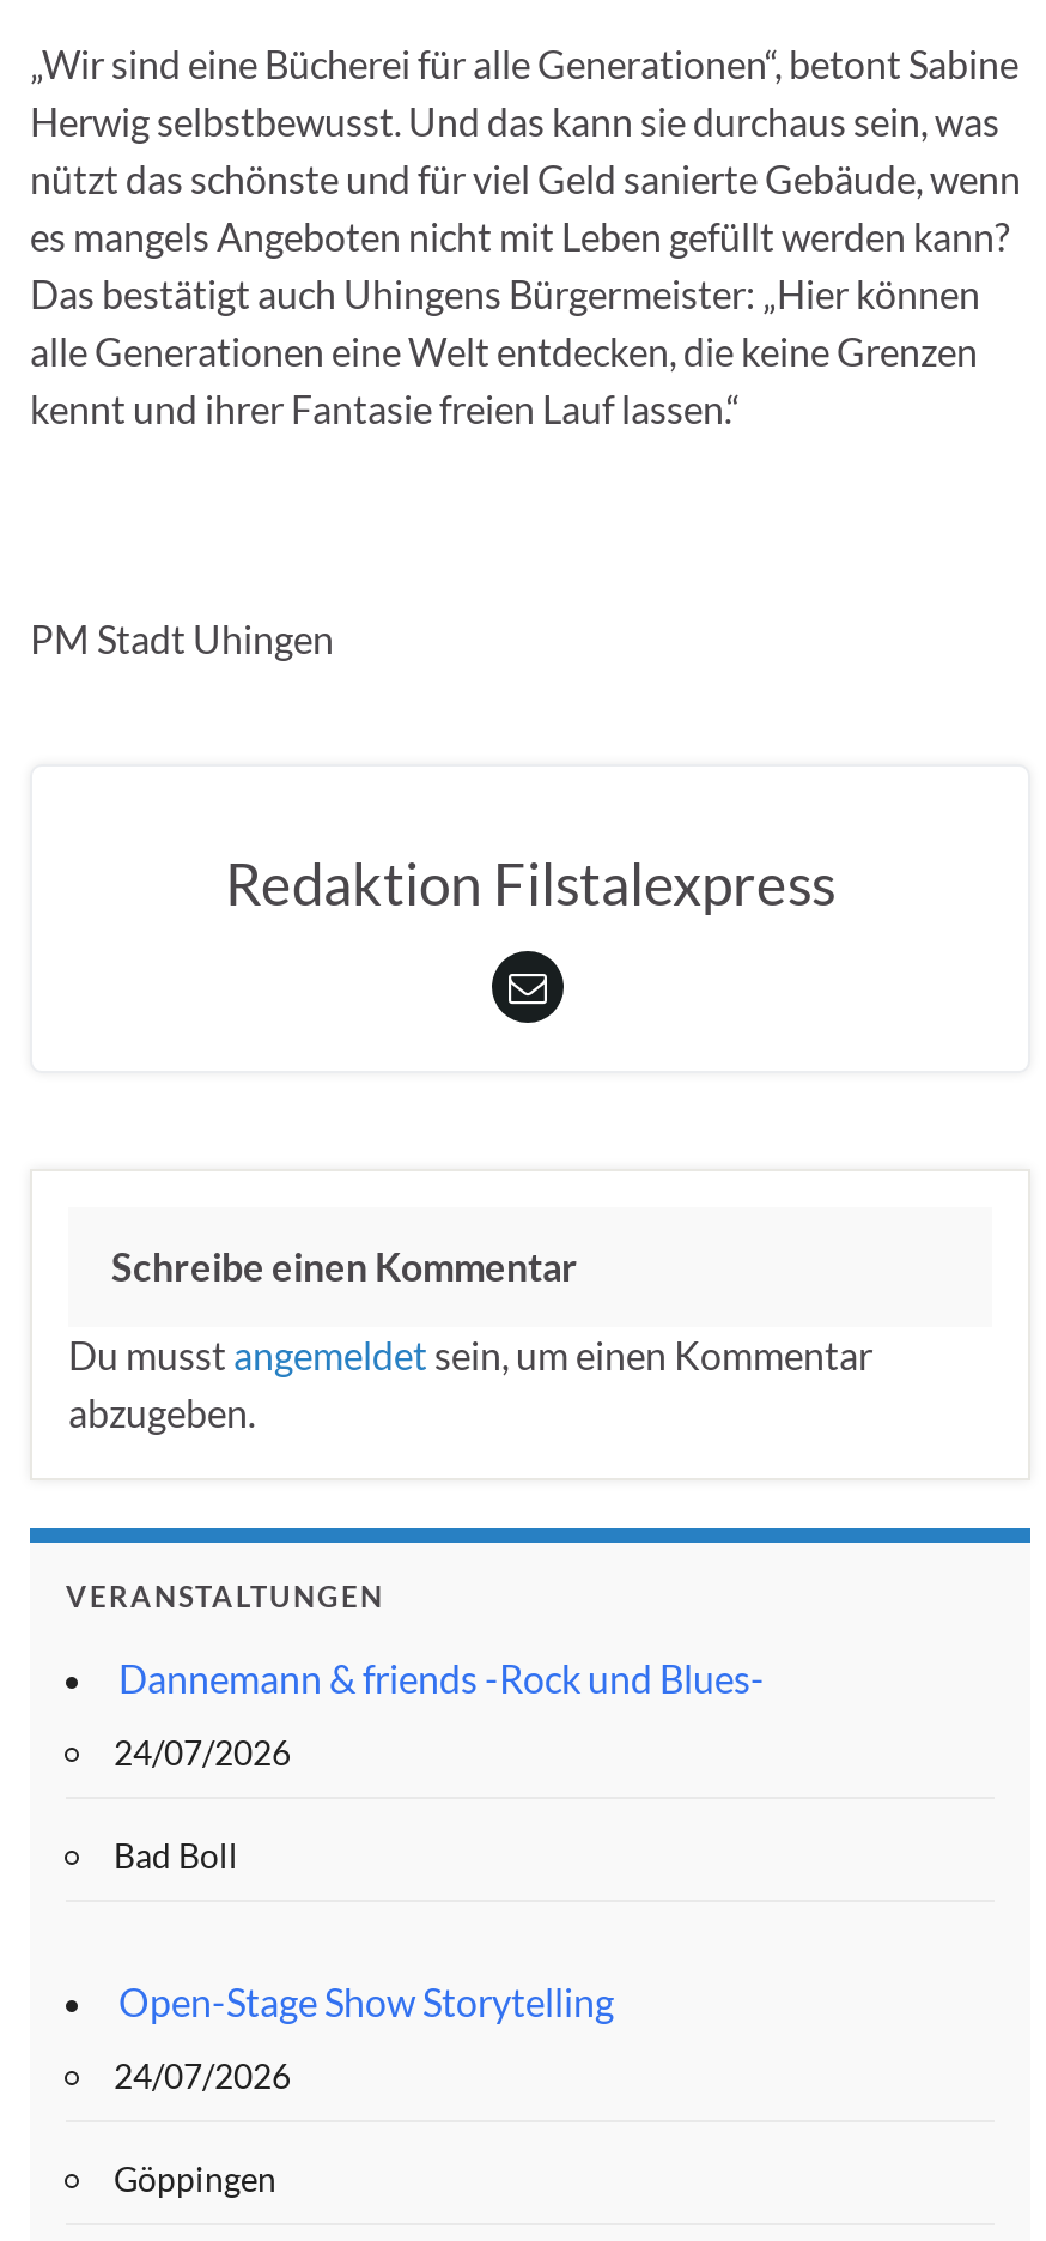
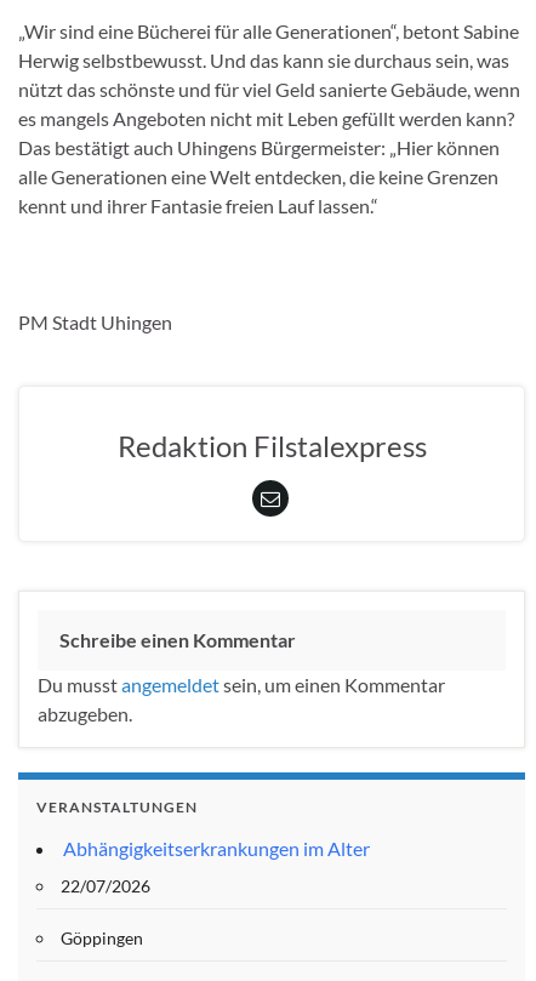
[114,1656,765,2096] Dannemann & friends -Rock und Blues- | 24/07/2026 | Bad Boll | Open-Stage Show Storytelling | 24/07/2026 -> [61,837,370,896] Abhängigkeitserkrankungen im Alter | 22/07/2026

